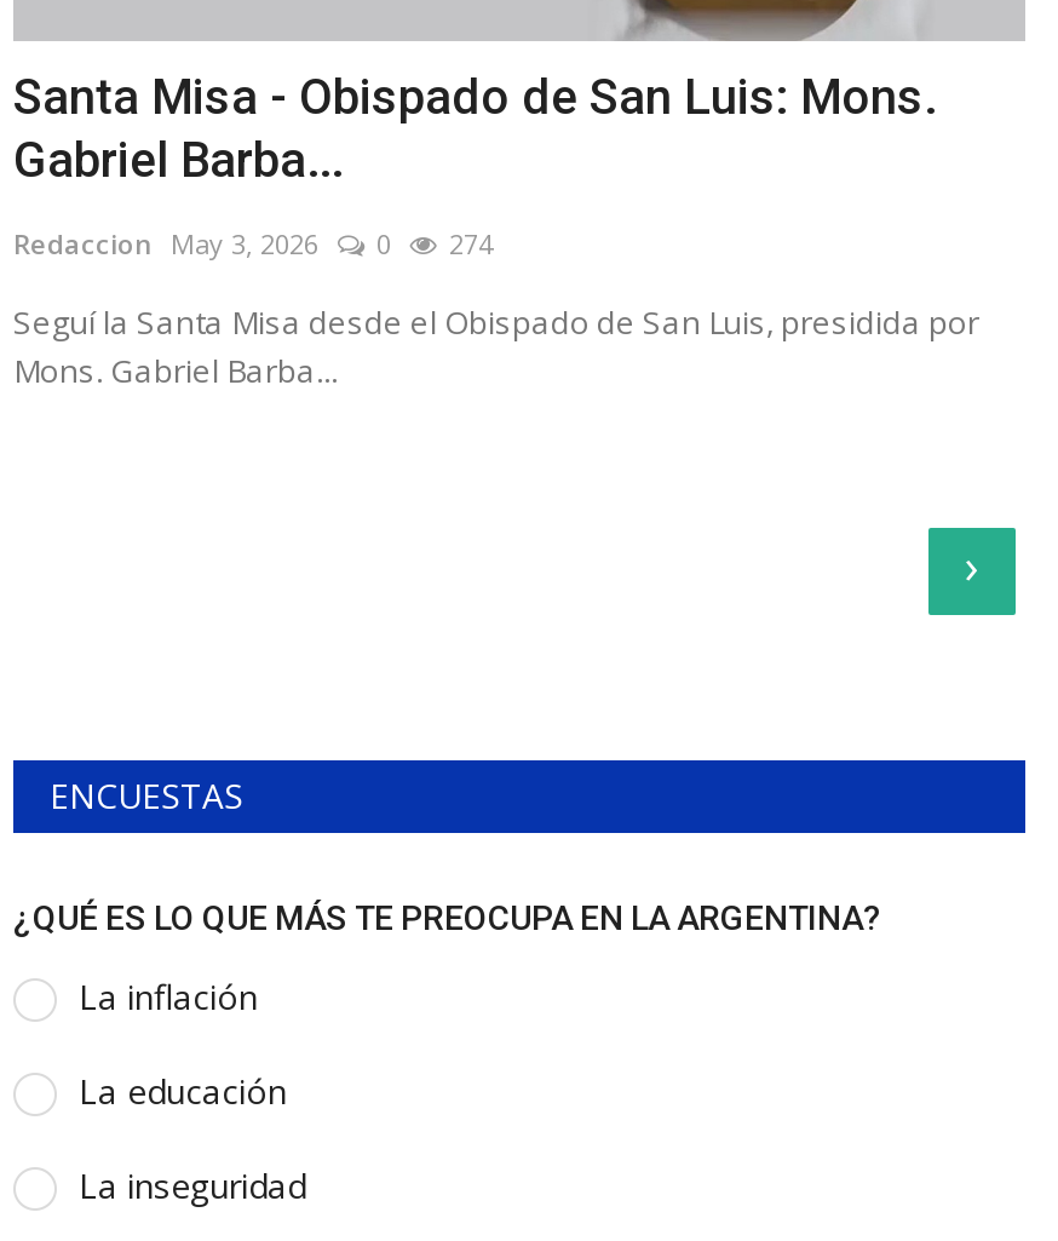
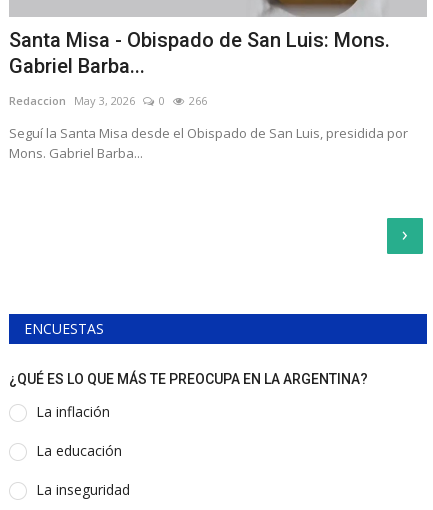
[13,224,493,260] Redaccion May 3, 2026 0 274 -> [9,92,207,107] Redaccion May 3, 2026 0 266

